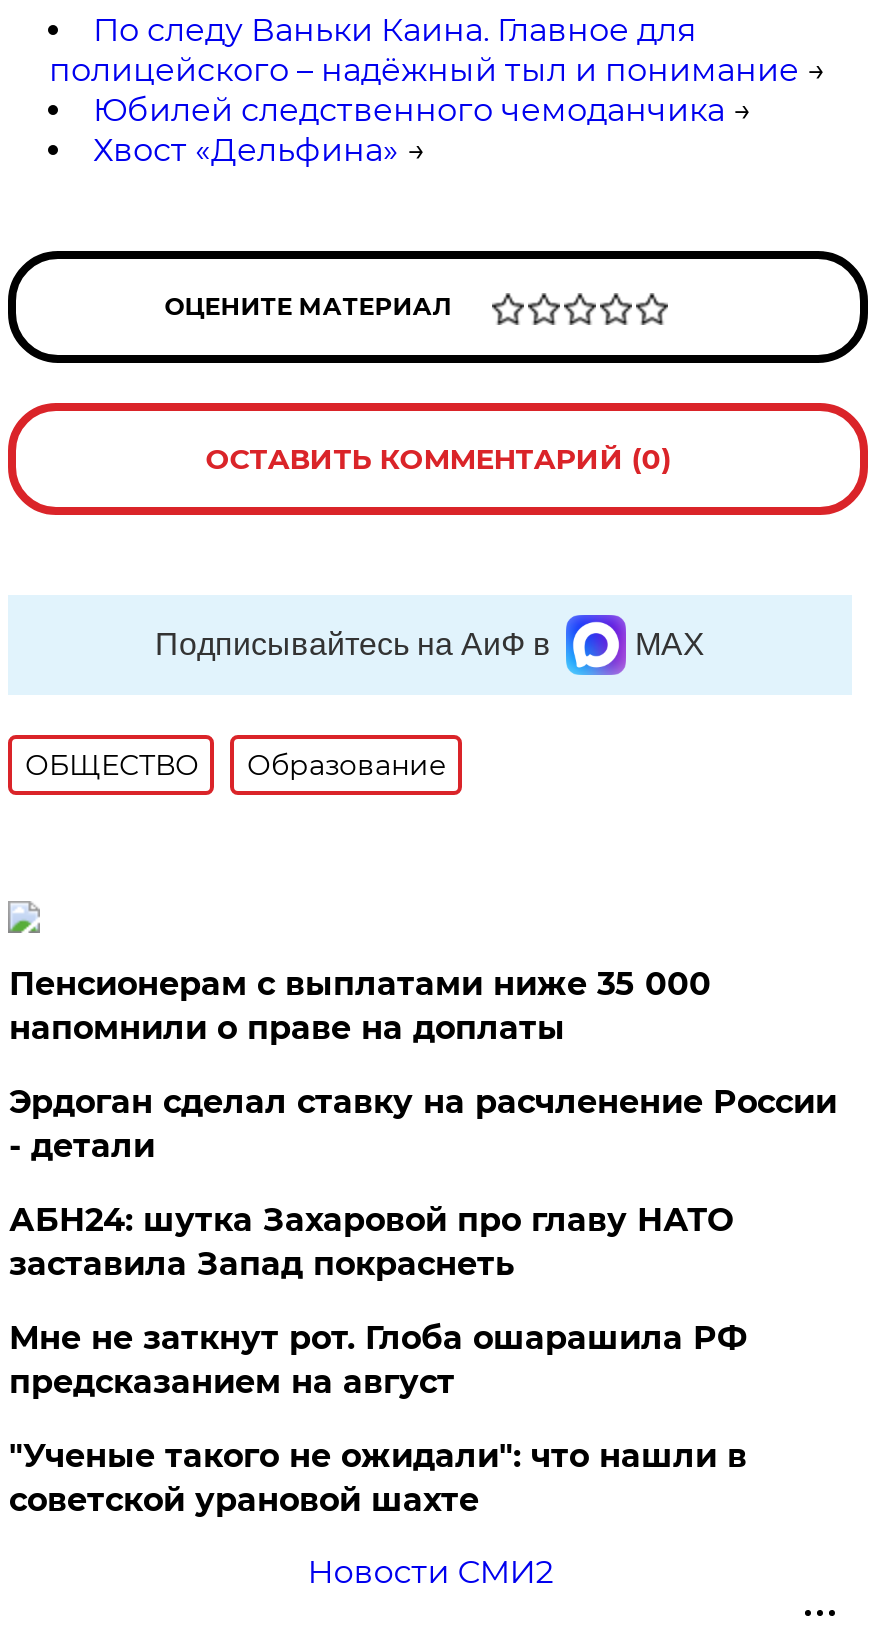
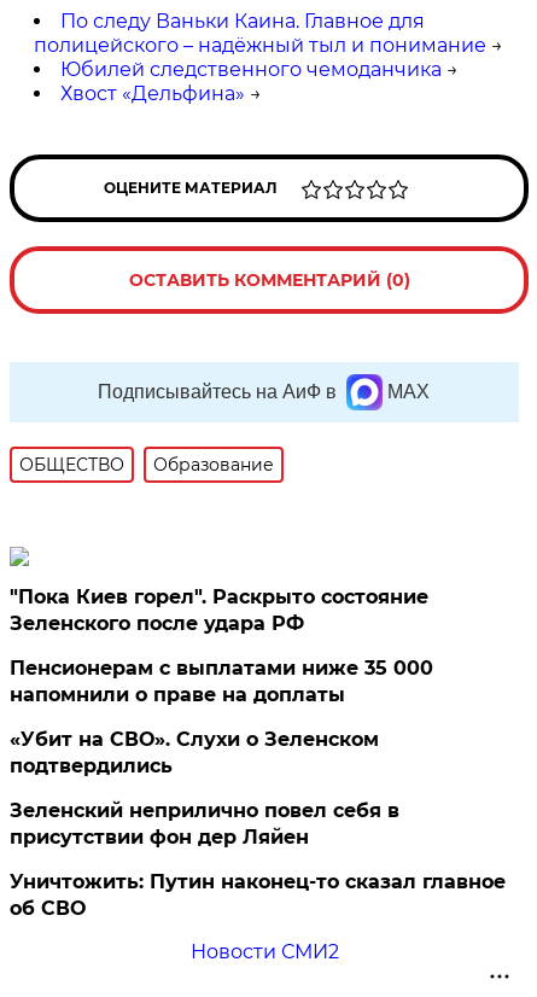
none -> [10,585,429,635] "Пока Киев горел". Раскрыто состояние | Зеленского после удара РФ
moved [9,965,711,1047] -> [10,657,434,706]: Пенсионерам с выплатами ниже 35 000 | напомнили о праве на доплаты
[9,1083,837,1519] Эрдоган сделал ставку на расчленение России | - детали | АБН24: шутка Захаровой про главу НАТО | заставила Запад покраснеть | Мне не заткнут рот. Глоба ошарашила РФ | предсказанием на август | "Ученые такого не ожидали": что нашли в | советской урановой шахте -> [10,728,506,920] «Убит на СВО». Слухи о Зеленском | подтвердились | Зеленский неприлично повел cебя в | присутствии фон дер Ляйен | Уничтожить: Путин наконец-то сказал главное | об СВО

